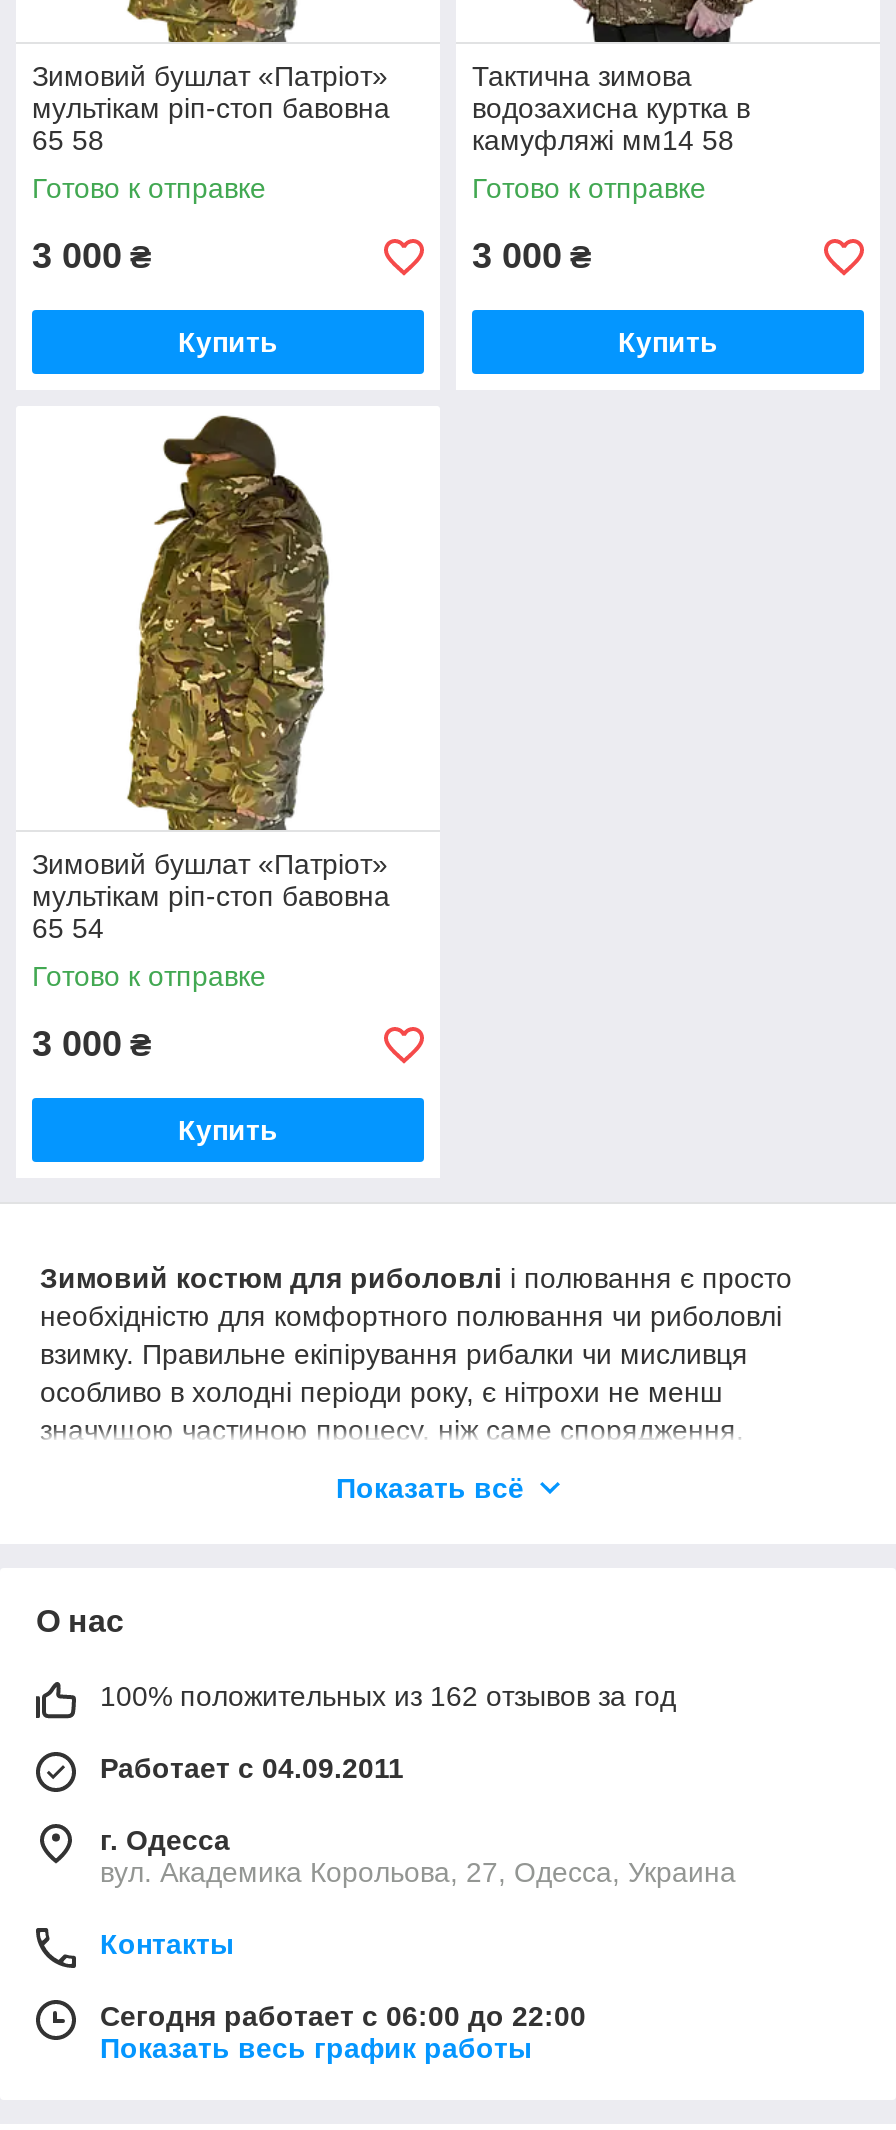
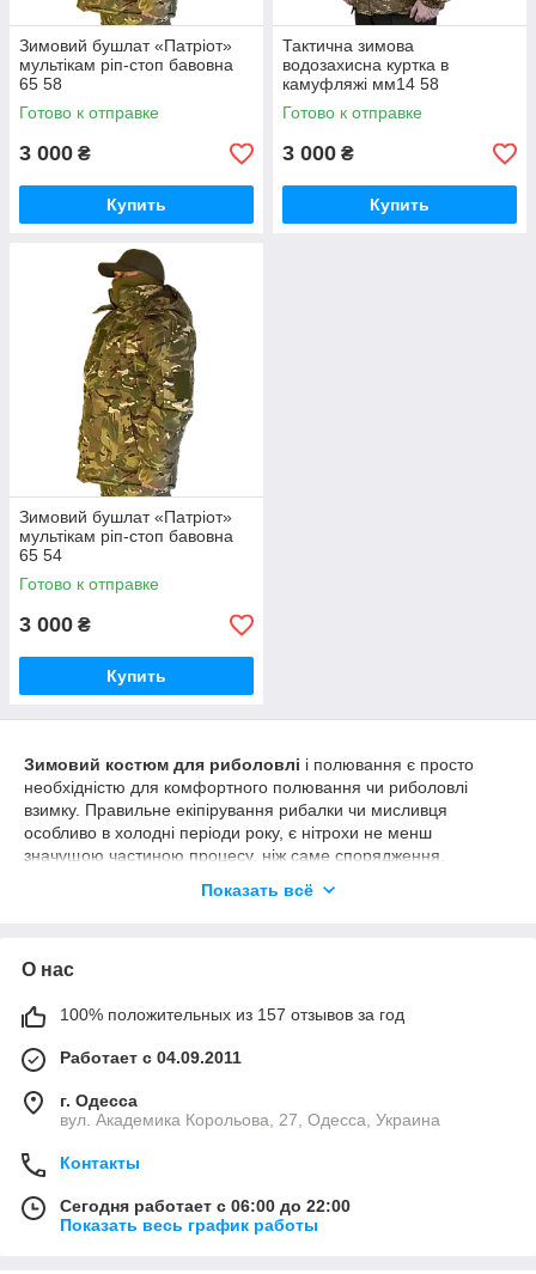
[100,1680,676,1712] 100% положительных из 162 отзывов за год -> [60,1005,404,1024] 100% положительных из 157 отзывов за год

